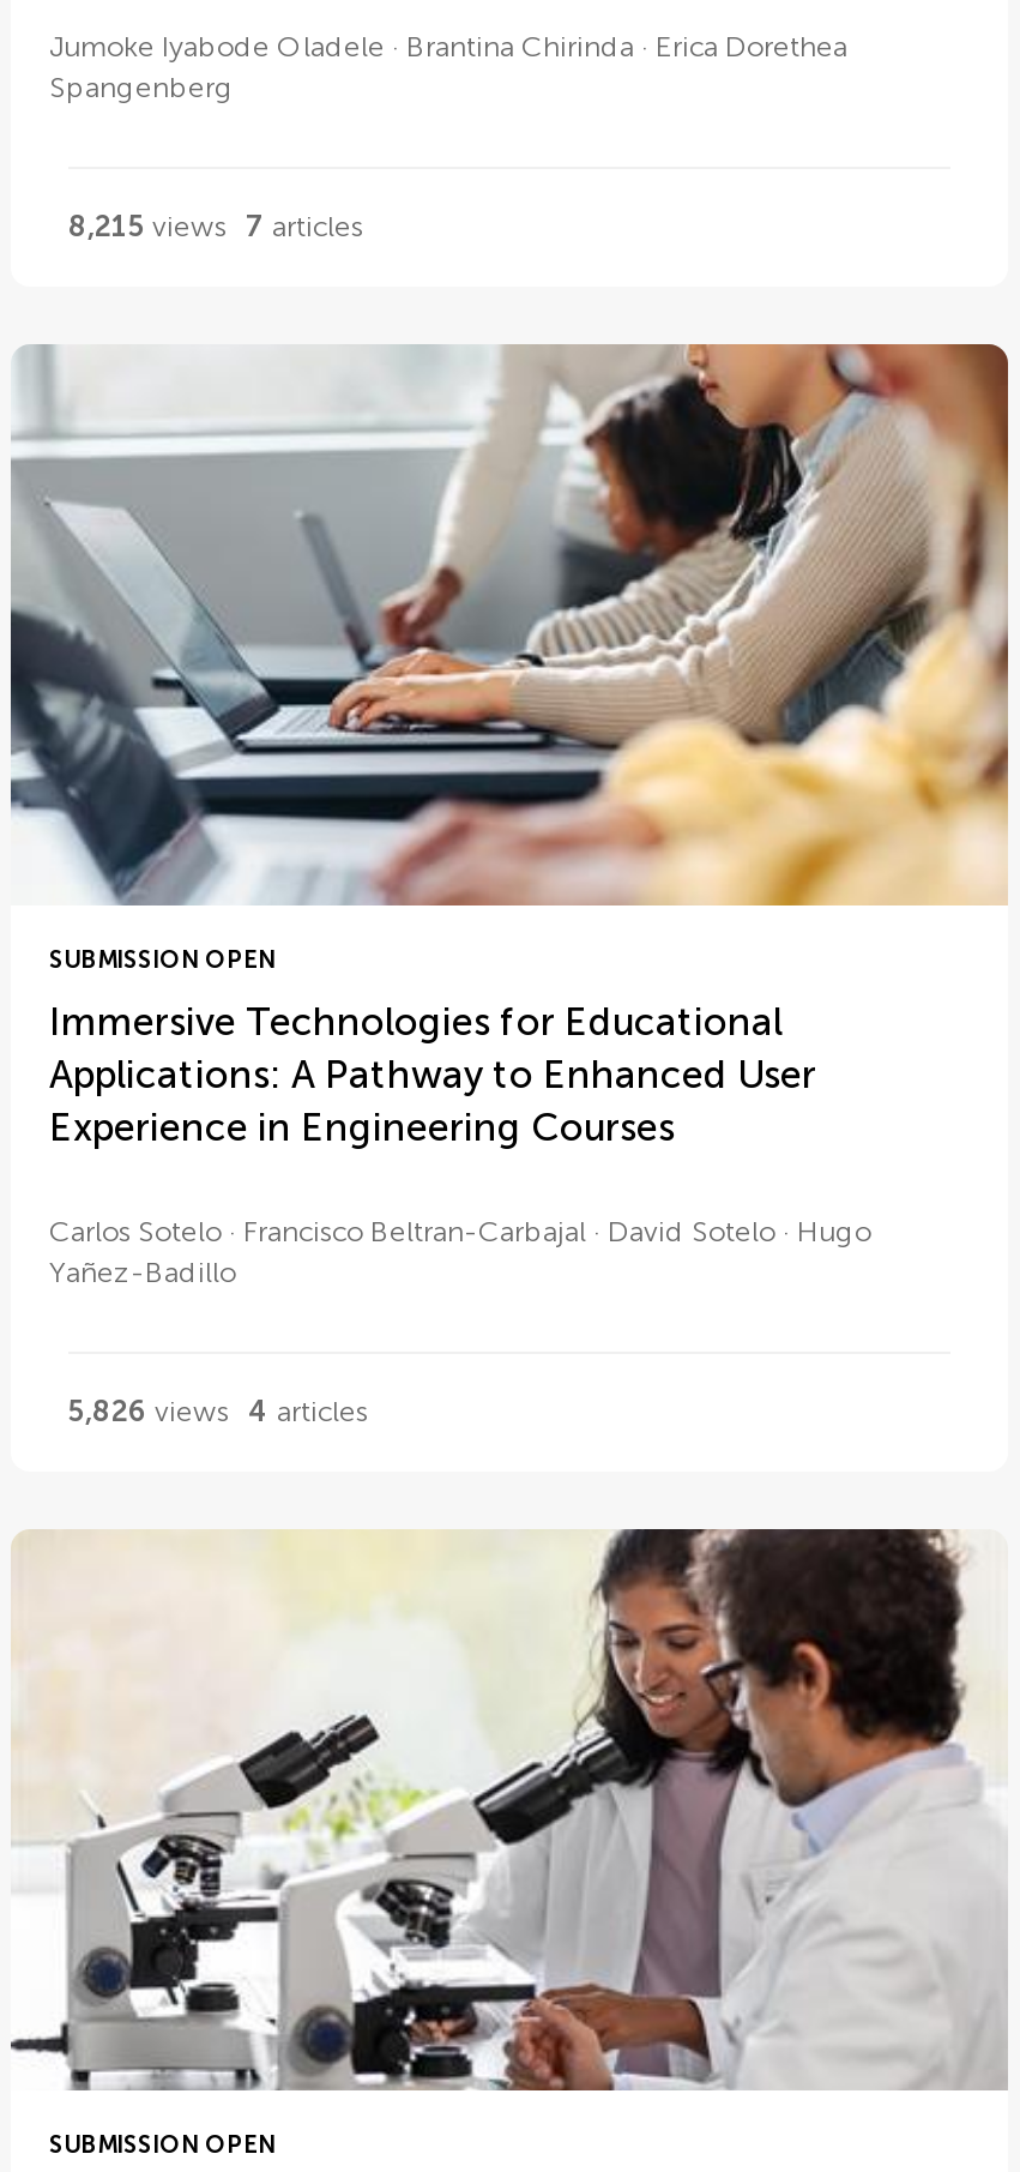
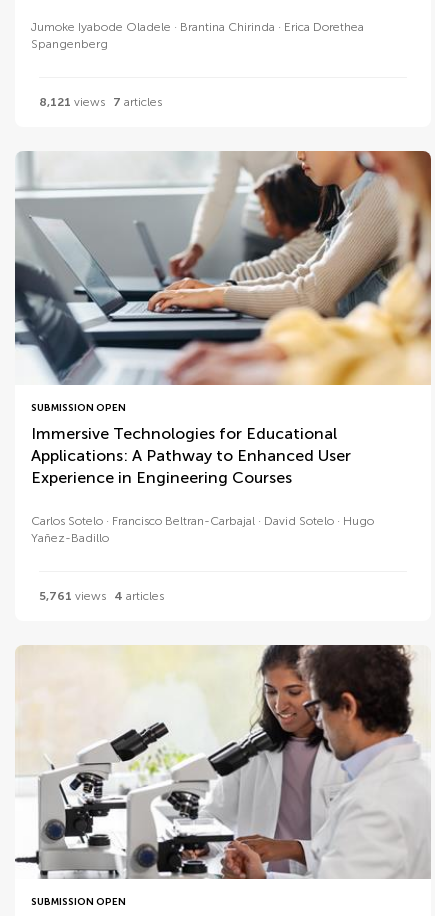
[68,210,363,243] 8,215 views 7 articles -> [39,95,162,109] 8,121 views 7 articles
[68,1395,368,1428] 5,826 views 4 articles -> [39,589,164,603] 5,761 views 4 articles

